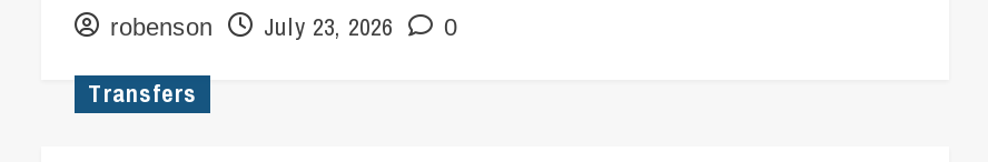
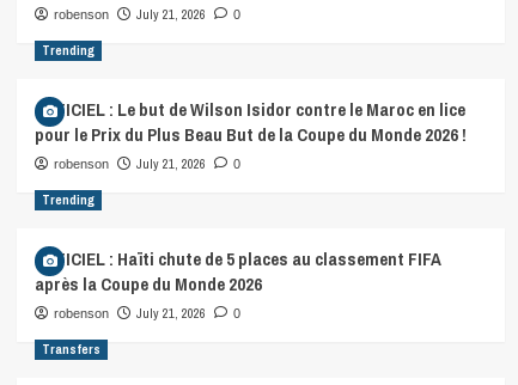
[264,12,393,43] July 23, 2026 -> [35,6,467,322] July 21, 2026 | 0 | Trending | OFFICIEL : Le but de Wilson Isidor contre le Maroc en lice | pour le Prix du Plus Beau But de la Coupe du Monde 2026 ! | robenson | July 21, 2026 | 0 | Trending | OFFICIEL : Haïti chute de 5 places au classement FIFA | après la Coupe du Monde 2026 | robenson | July 21, 2026

